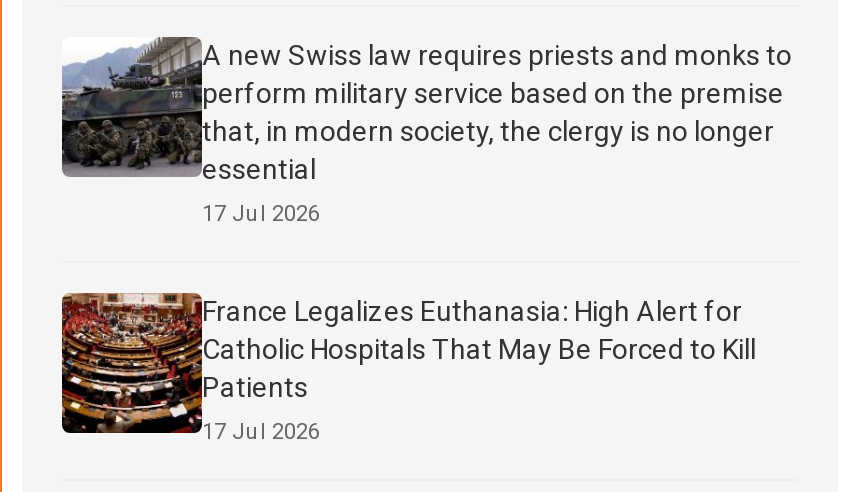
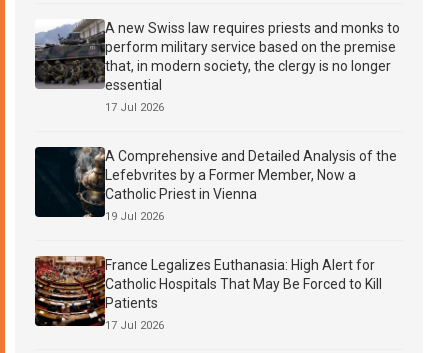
none -> [34,146,397,223] [image] | A Comprehensive and Detailed Analysis of the | Lefebvrites by a Former Member, Now a | Catholic Priest in Vienna | 19 Jul 2026

